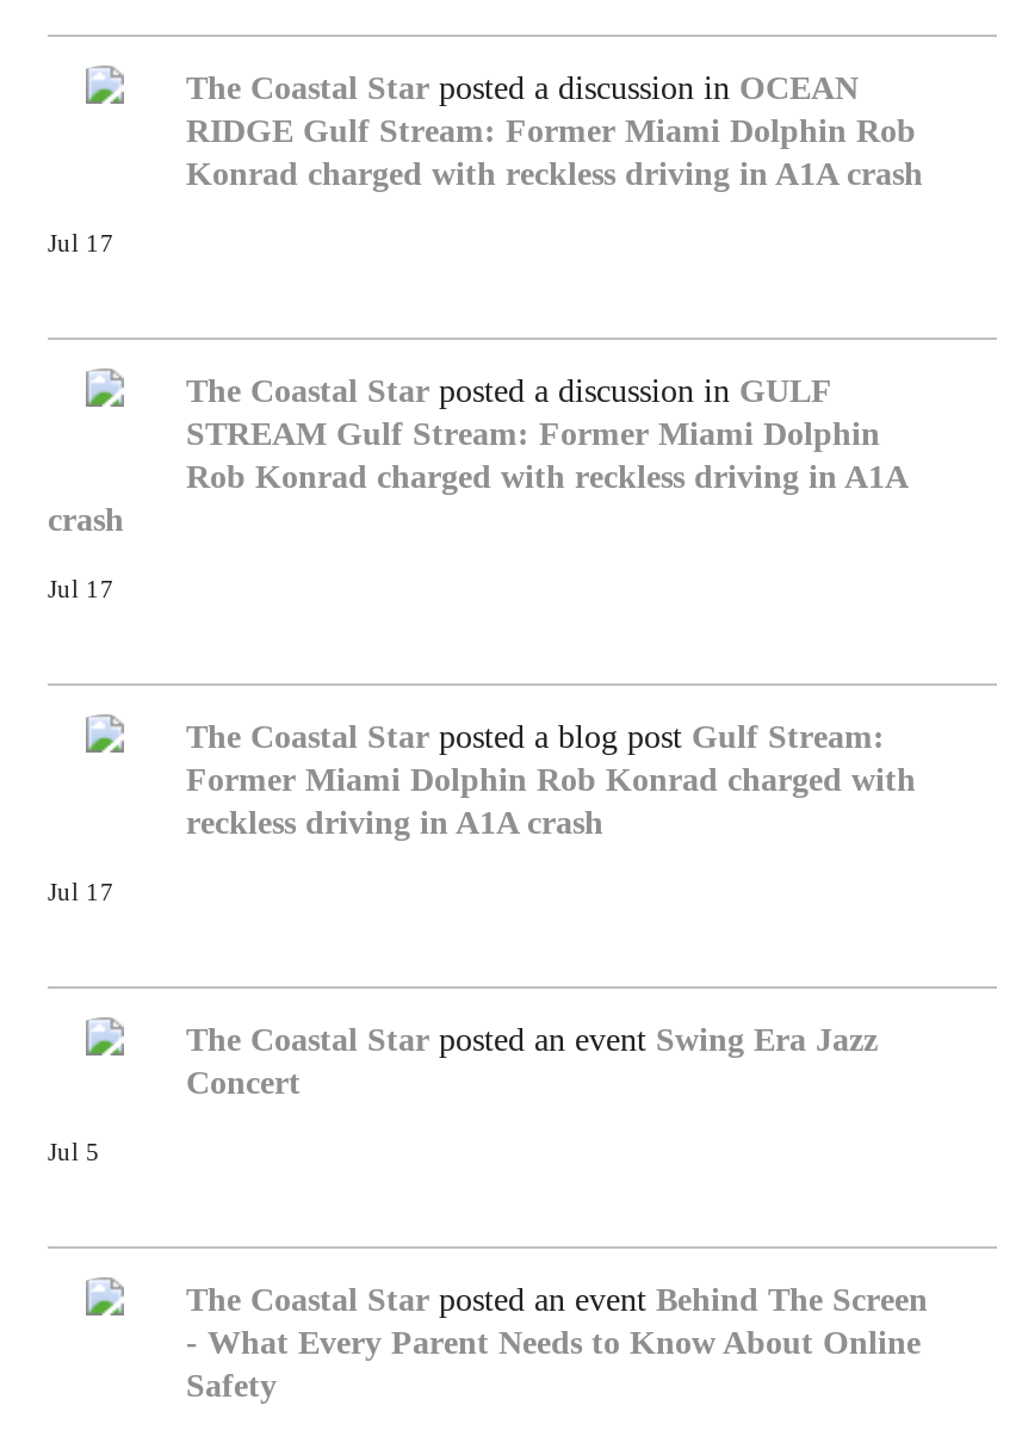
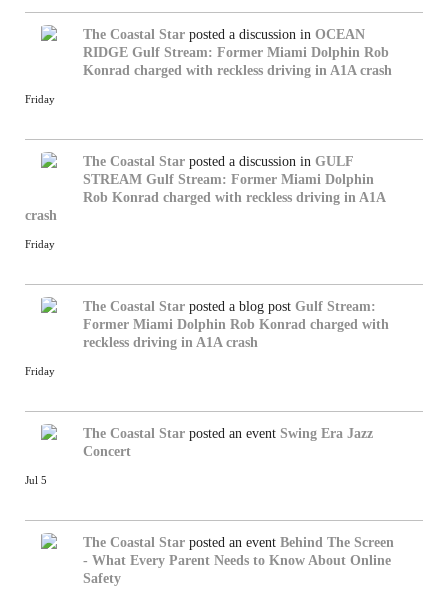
[48,229,114,255] Jul 17 -> [25,94,55,105] Friday
[48,575,114,601] Jul 17 -> [25,239,55,250] Friday
[48,878,114,904] Jul 17 -> [25,366,55,377] Friday

